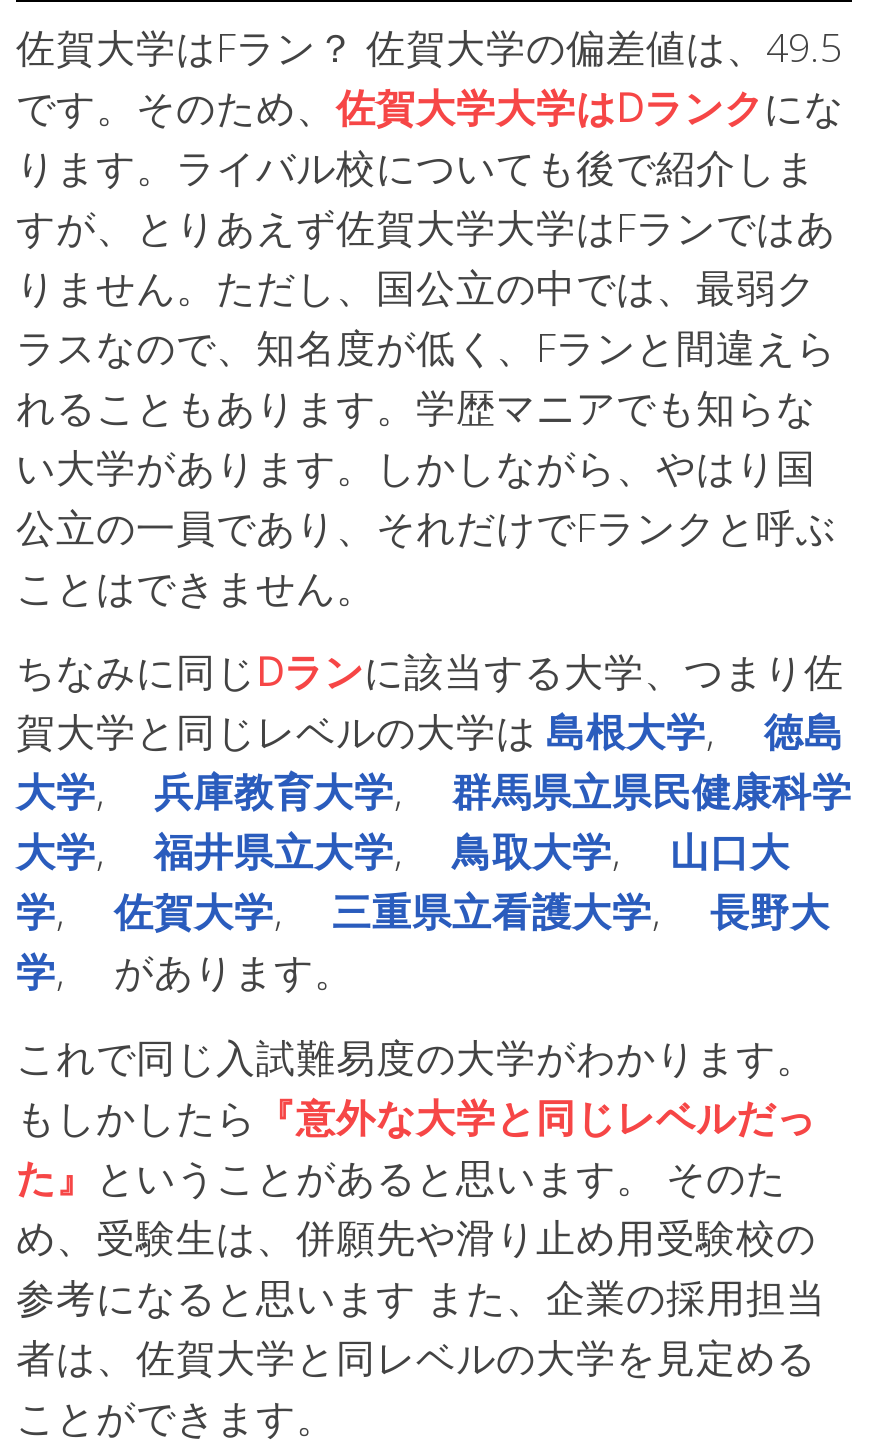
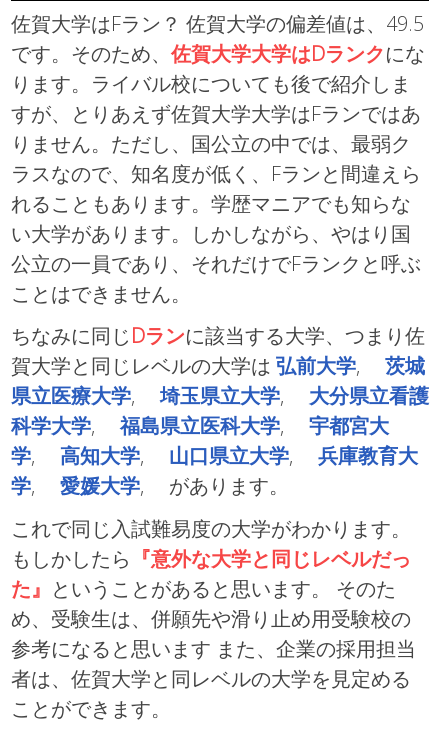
[16,705,852,999] 賀大学と同じレベルの大学は島根大学,徳島 | 大学,兵庫教育大学,群馬県立県民健康科学 | 大学,福井県立大学,鳥取大学,山口大 | 学,佐賀大学,三重県立看護大学,長野大 | 学, があります。 -> [11,352,429,499] 賀大学と同じレベルの大学は弘前大学,茨城 | 県立医療大学,埼玉県立大学,大分県立看護 | 科学大学,福島県立医科大学,宇都宮大 | 学,高知大学,山口県立大学,兵庫教育大 | 学,愛媛大学, があります。

